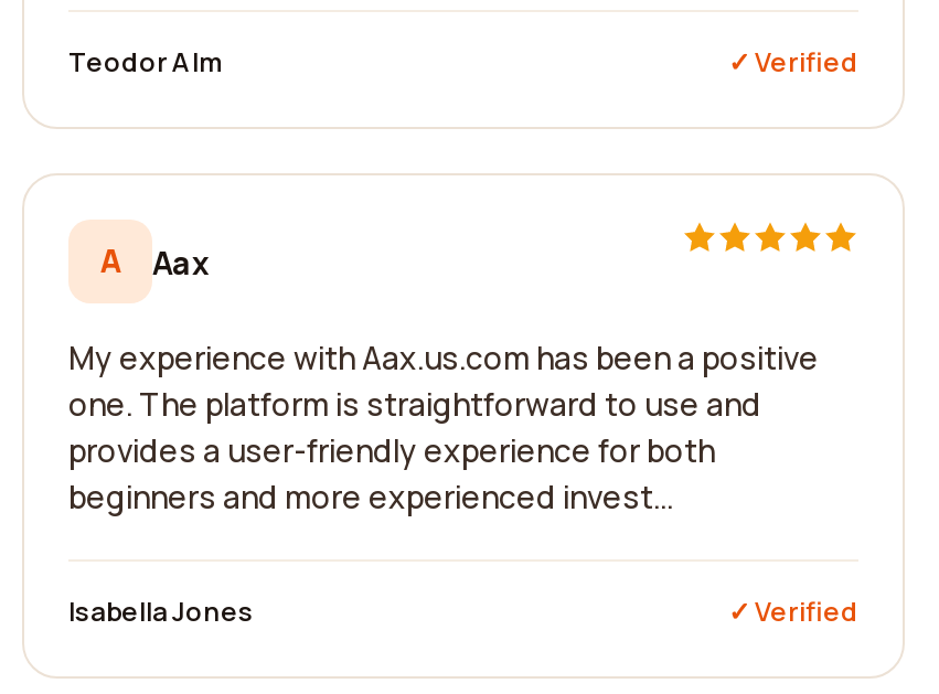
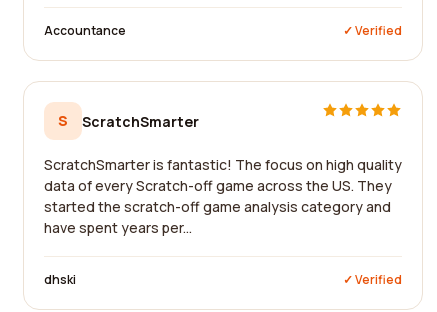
[68,43,223,81] Teodor Alm -> [44,22,126,39] Accountance
[100,239,210,282] A | Aax -> [58,111,199,130] S | ScratchSmarter
[68,337,819,517] My experience with Aax.us.com has been a positive | one. The platform is straightforward to use and | provides a user-friendly experience for both | beginners and more experienced invest... -> [44,155,402,237] ScratchSmarter is fantastic! The focus on high quality | data of every Scratch-off game across the US. They | started the scratch-off game analysis category and | have spent years per...
[68,592,254,630] Isabella Jones -> [44,271,76,288] dhski

